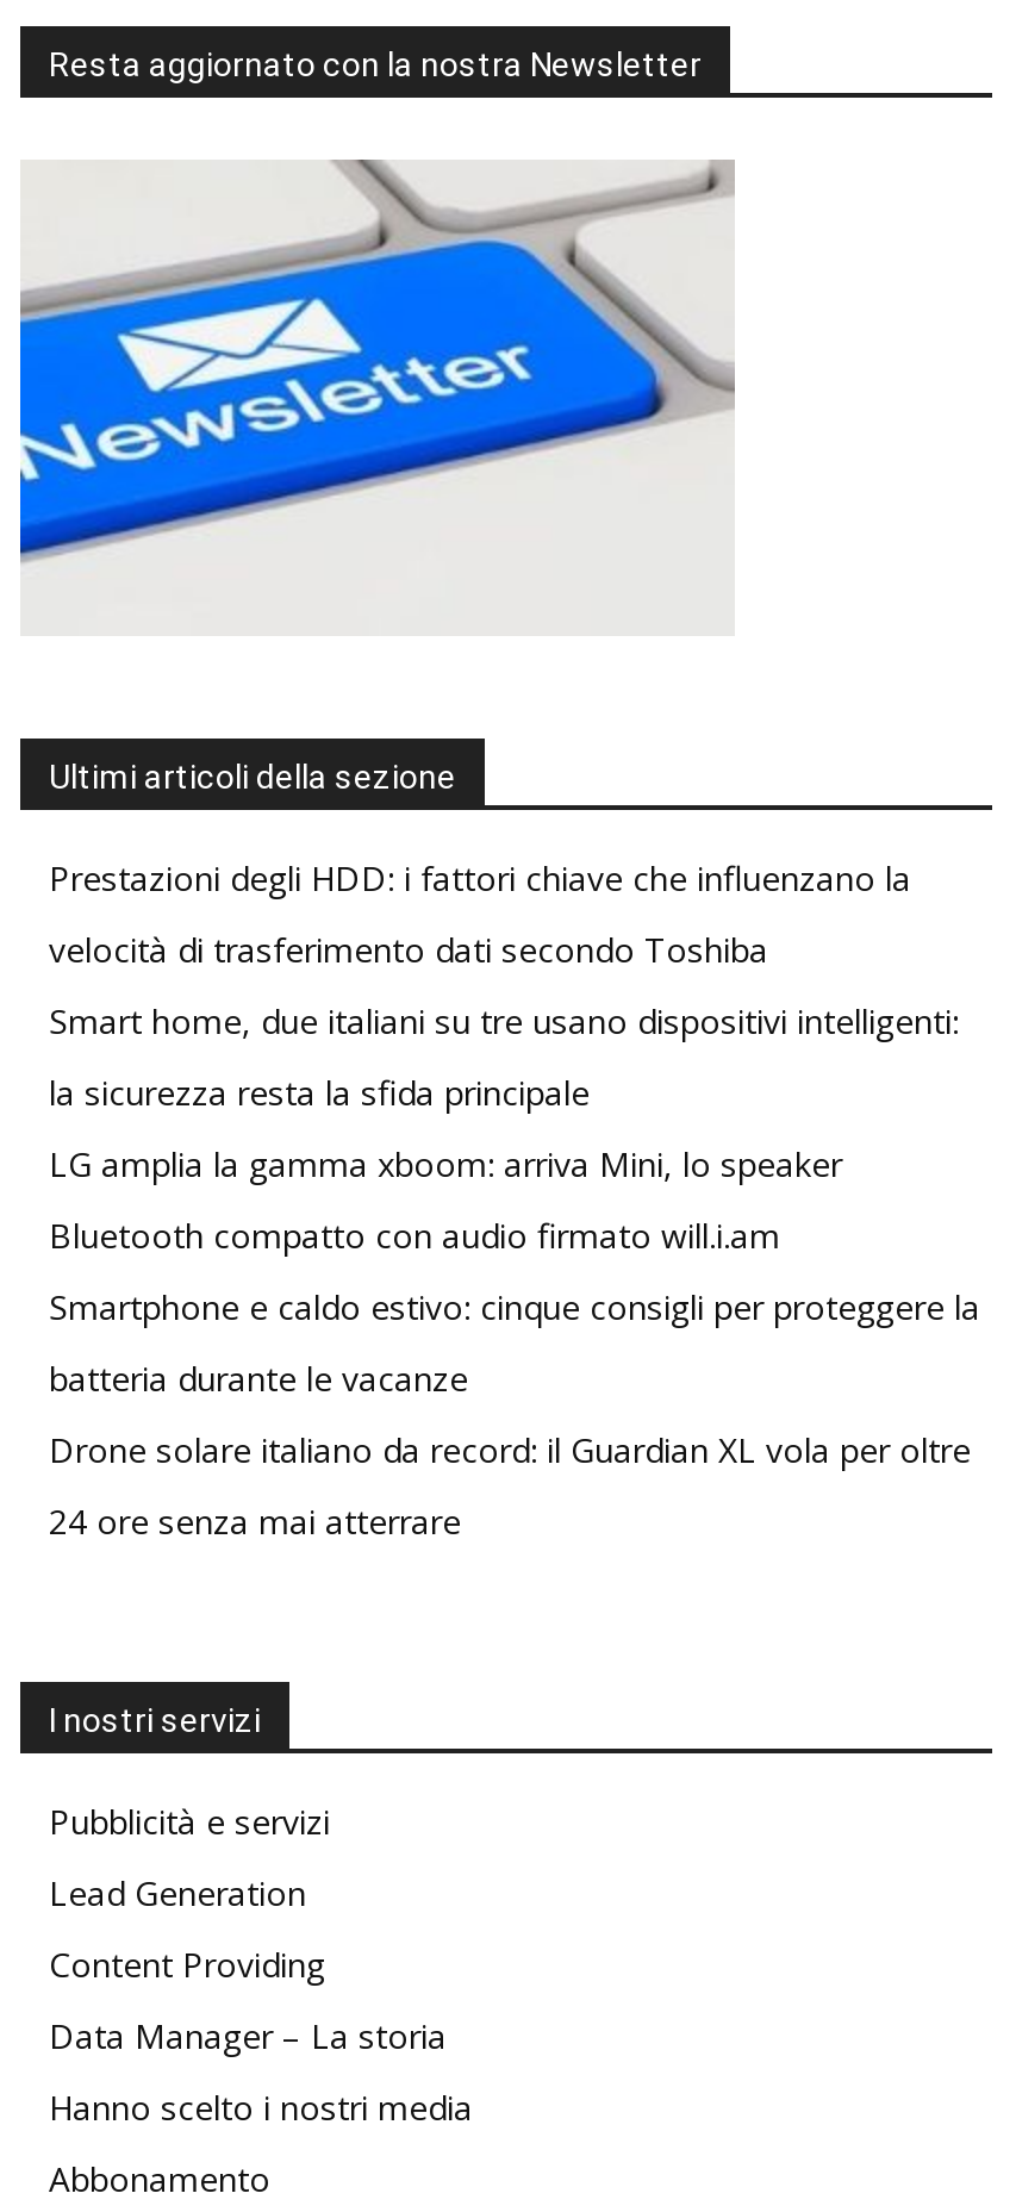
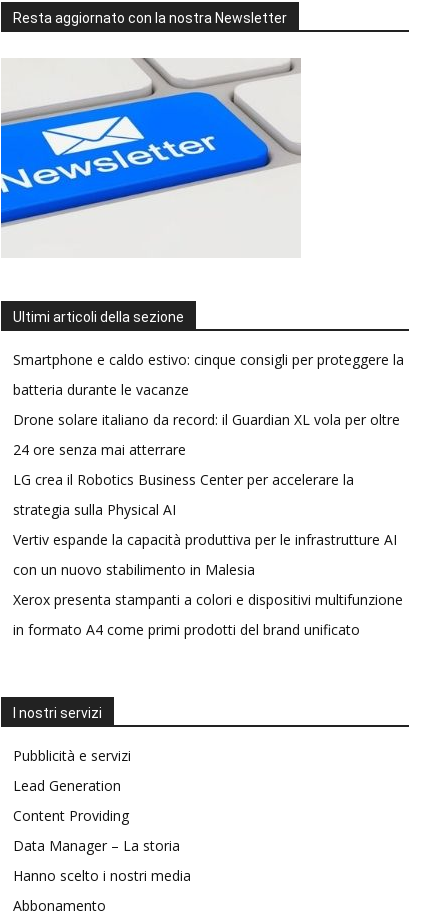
[49,856,959,1259] Prestazioni degli HDD: i fattori chiave che influenzano la | velocità di trasferimento dati secondo Toshiba | Smart home, due italiani su tre usano dispositivi intelligenti: | la sicurezza resta la sfida principale | LG amplia la gamma xboom: arriva Mini, lo speaker | Bluetooth compatto con audio firmato will.i.am -> none
moved [49,1285,980,1544] -> [13,350,404,459]: Smartphone e caldo estivo: cinque consigli per proteggere la | batteria durante le vacanze | Drone solare italiano da record: il Guardian XL vola per oltre | 24 ore senza mai atterrare
none -> [13,470,403,639] LG crea il Robotics Business Center per accelerare la | strategia sulla Physical AI | Vertiv espande la capacità produttiva per le infrastrutture AI | con un nuovo stabilimento in Malesia | Xerox presenta stampanti a colori e dispositivi multifunzione | in formato A4 come primi prodotti del brand unificato

